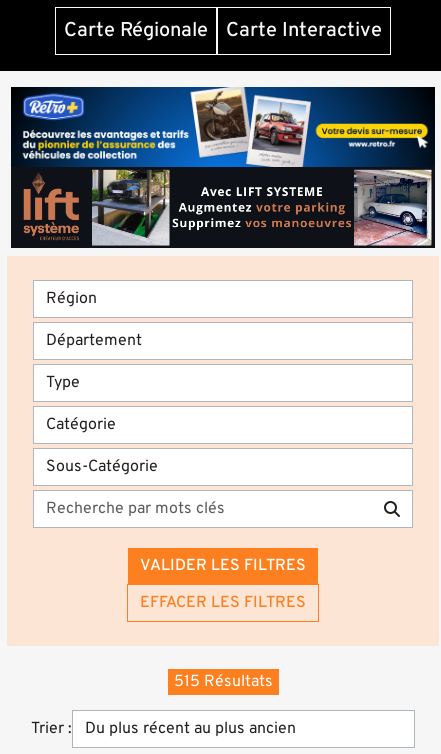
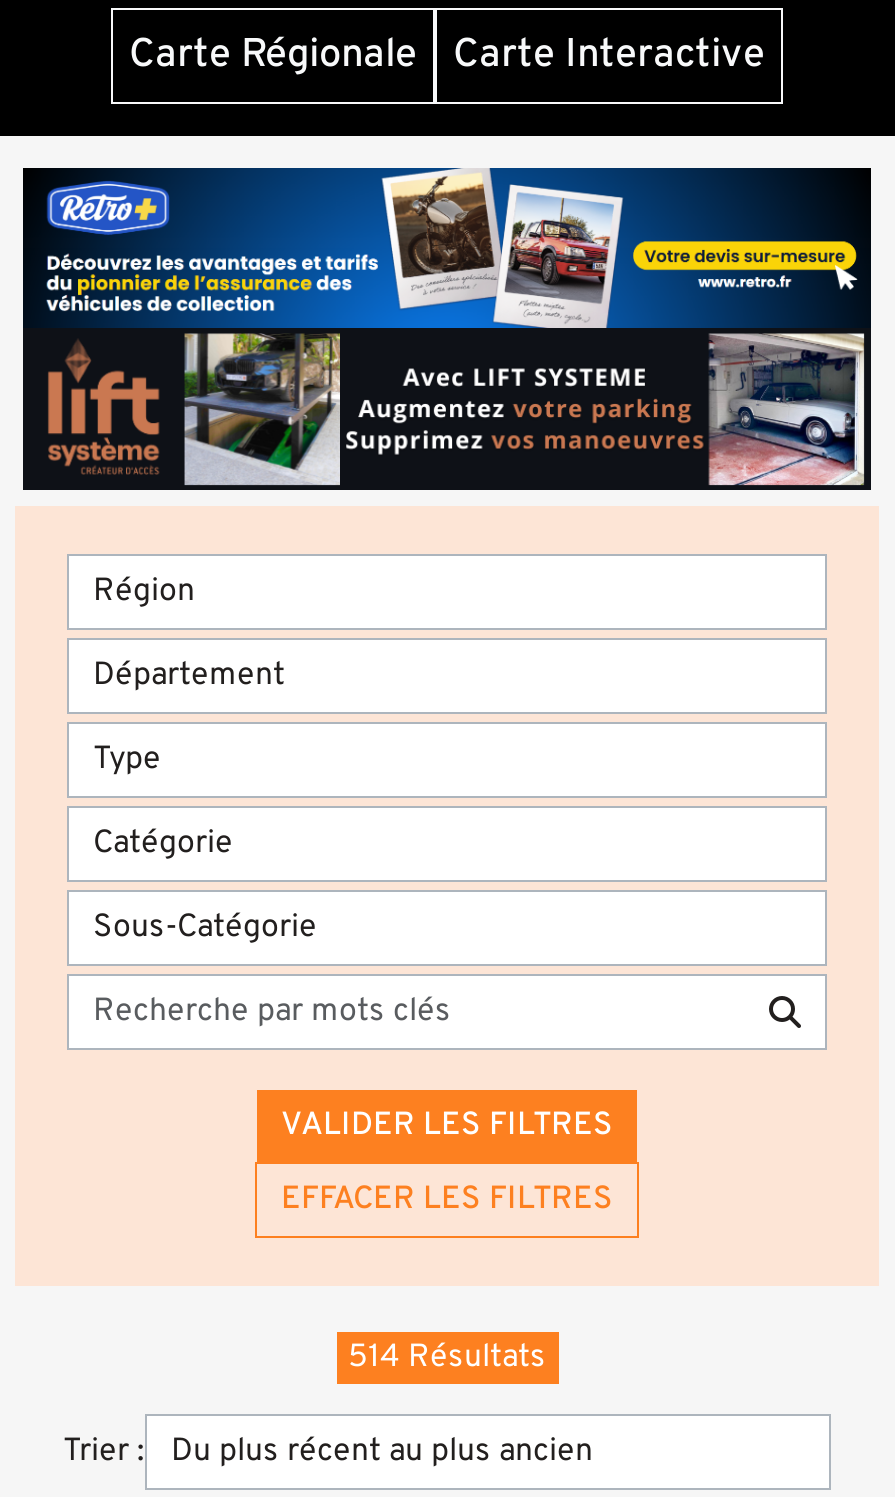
[173,672,272,692] 515 Résultats -> [348,1338,546,1378] 514 Résultats

